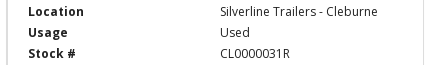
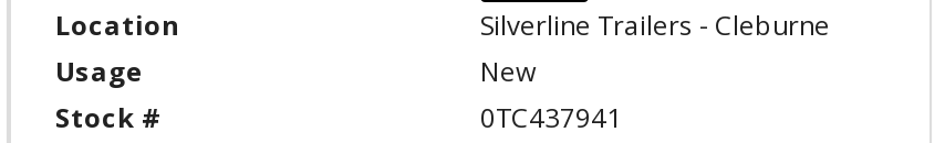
[220,24,250,41] Used -> [480,52,536,90] New
[220,45,290,62] CL0000031R -> [480,98,622,136] 0TC437941

